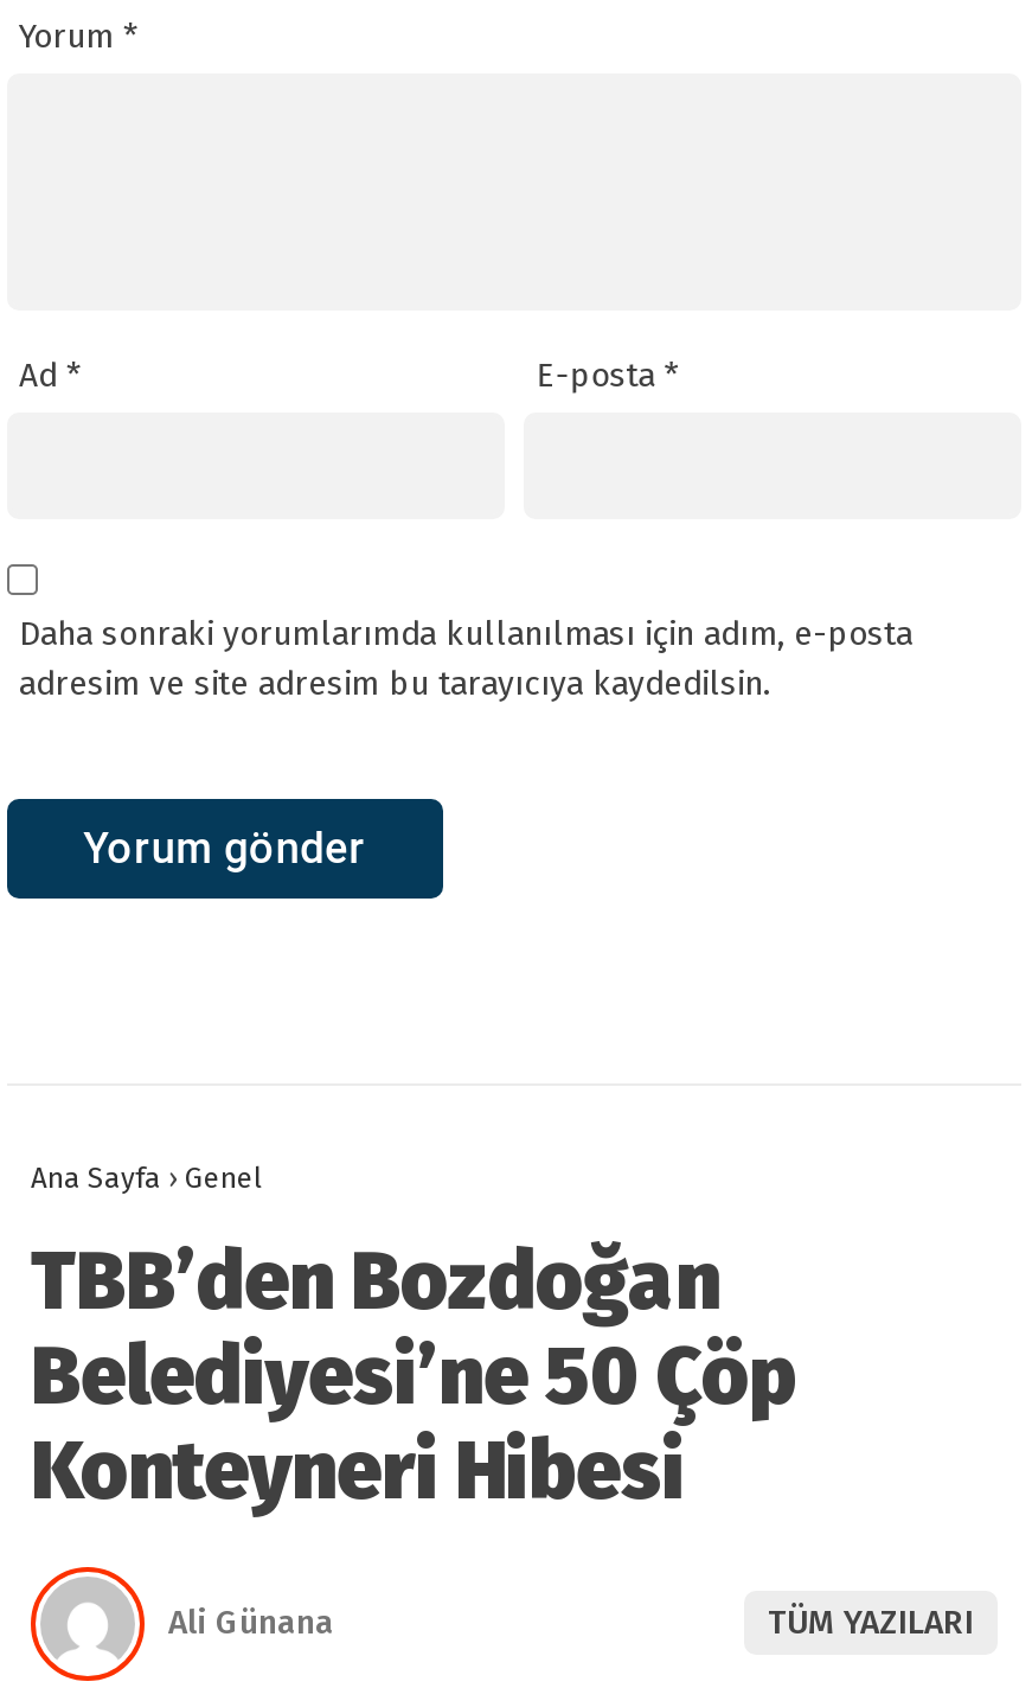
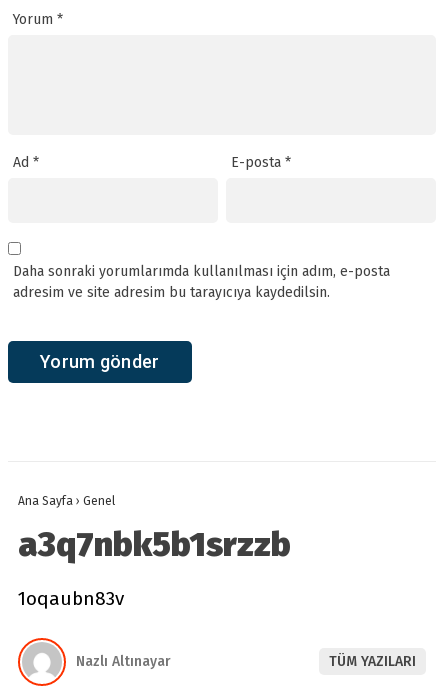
[31,1233,796,1644] TBB’den Bozdoğan | Belediyesi’ne 50 Çöp | Konteyneri Hibesi | Ali Günana -> [18,524,291,670] a3q7nbk5b1srzzb | 1oqaubn83v | Nazlı Altınayar

